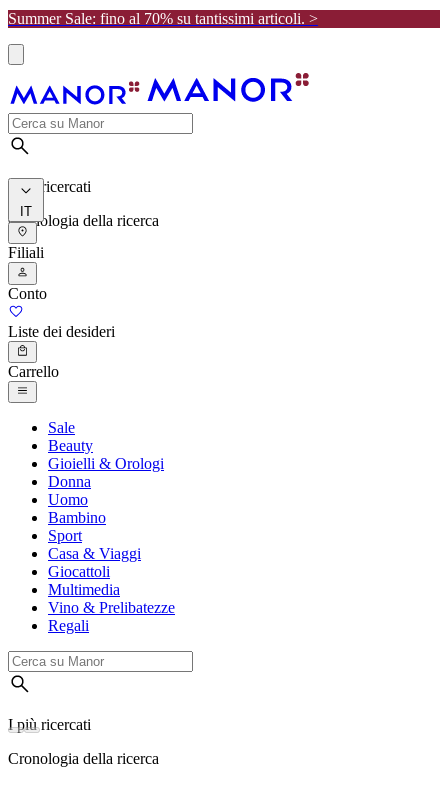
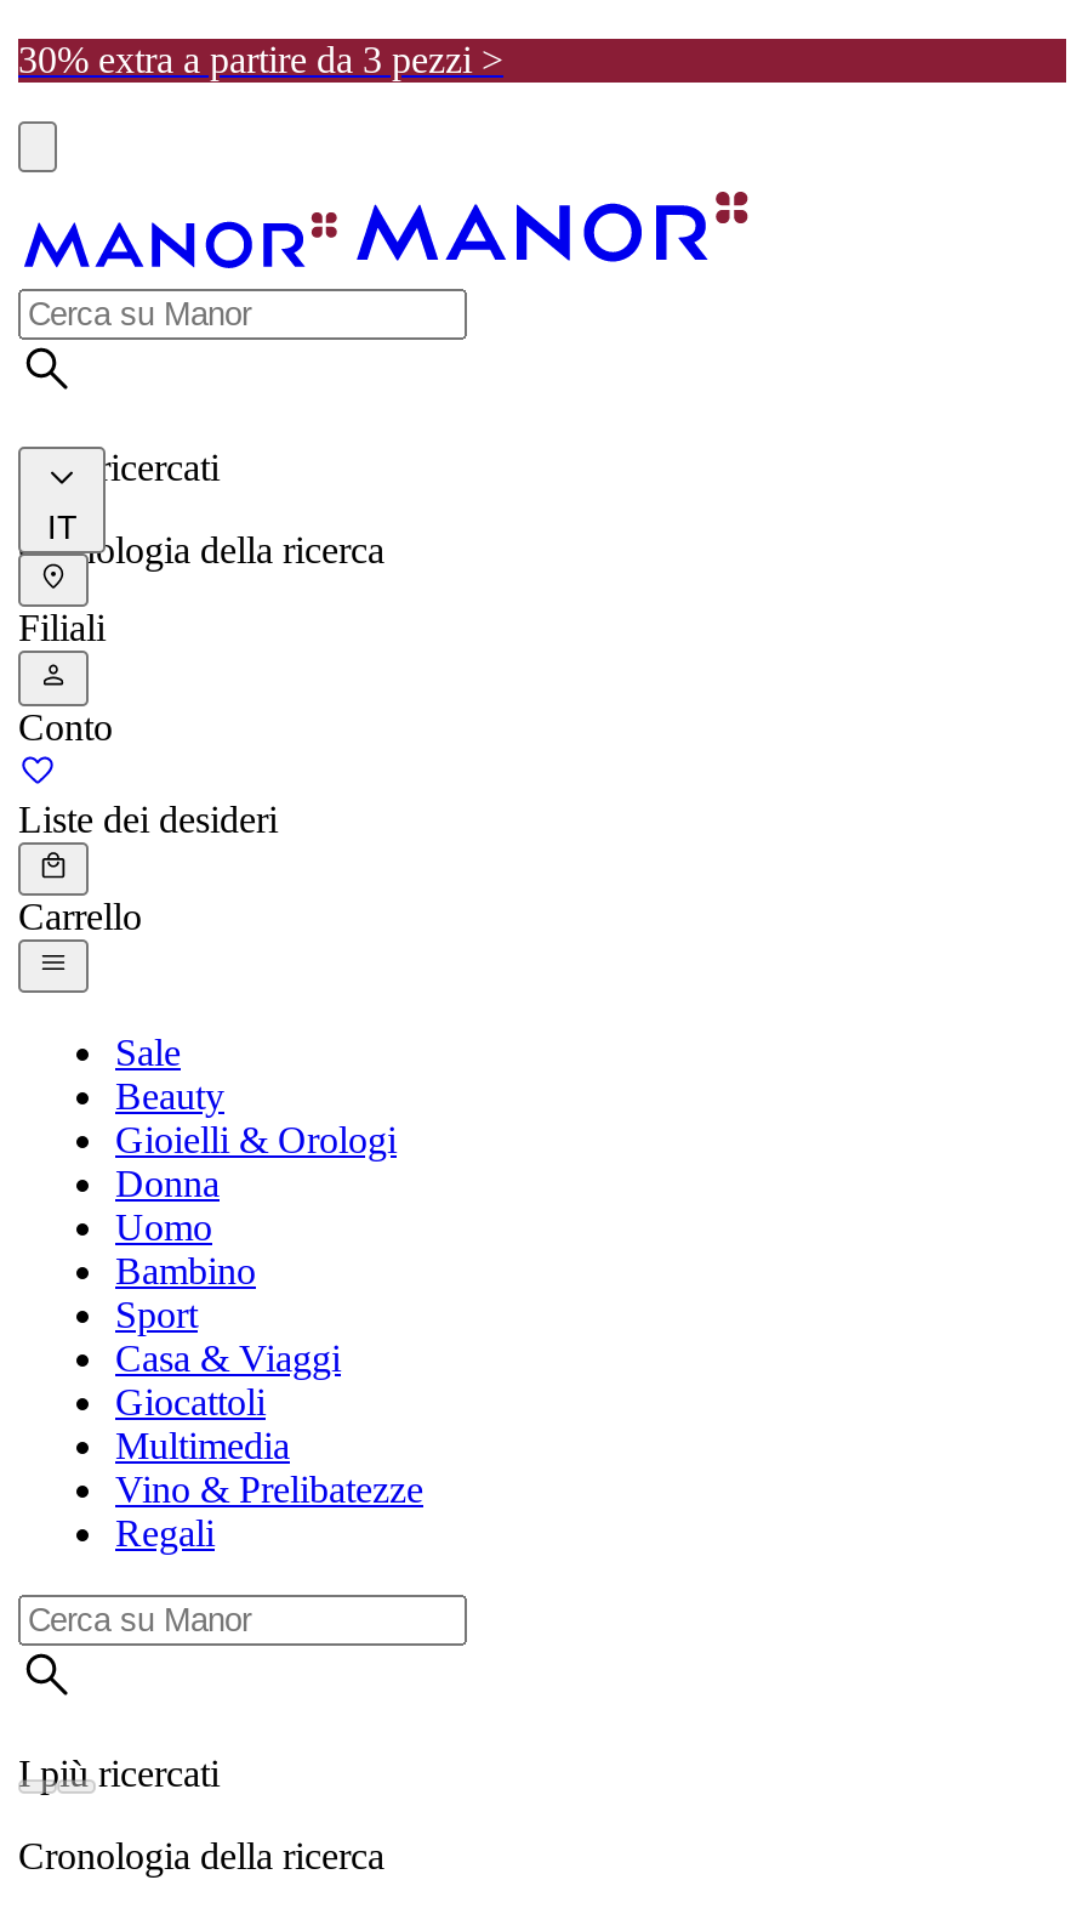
[8,10,318,27] Summer Sale: fino al 70% su tantissimi articoli. > -> [18,39,503,80] 30% extra a partire da 3 pezzi >

